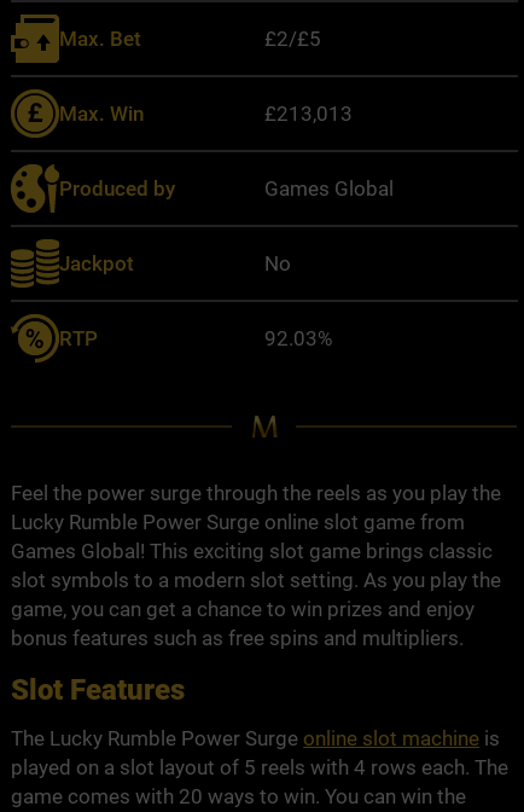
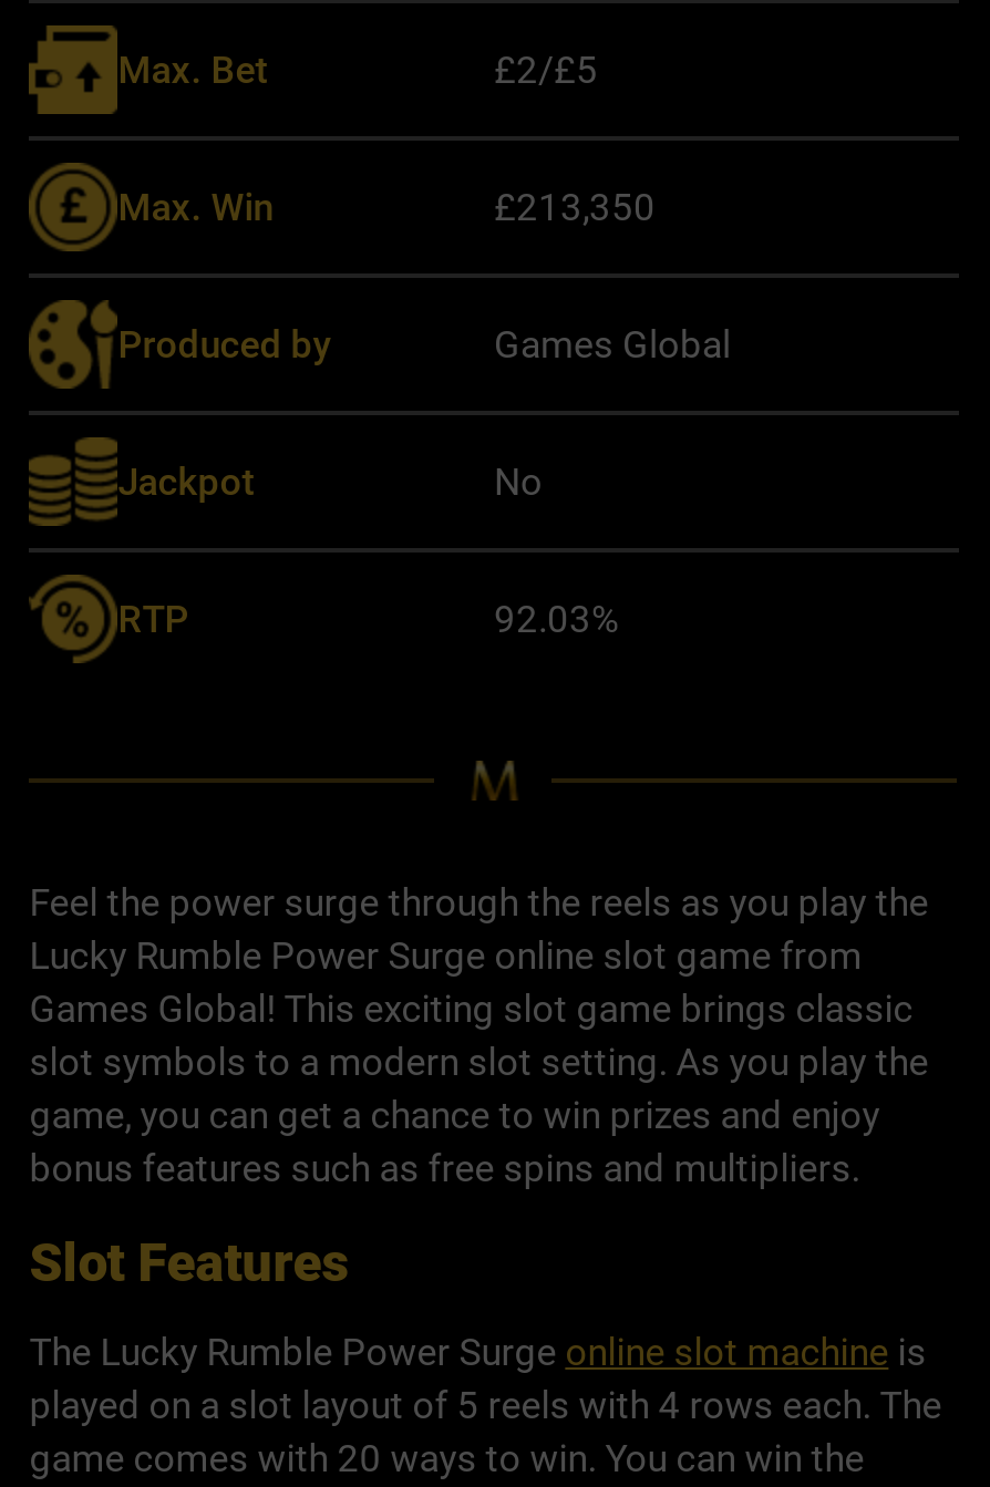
[264,101,353,125] £213,013 -> [494,184,656,229] £213,350

